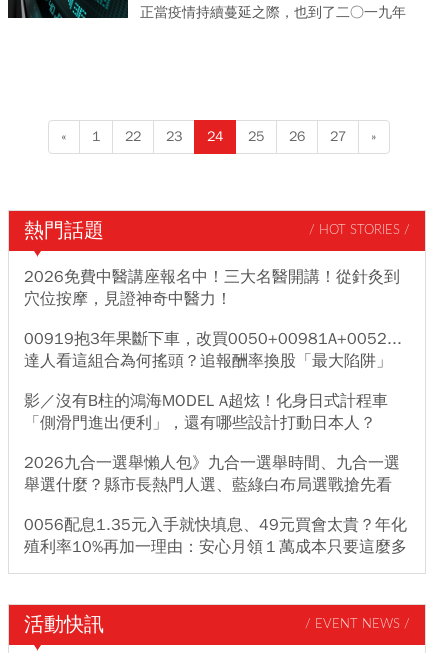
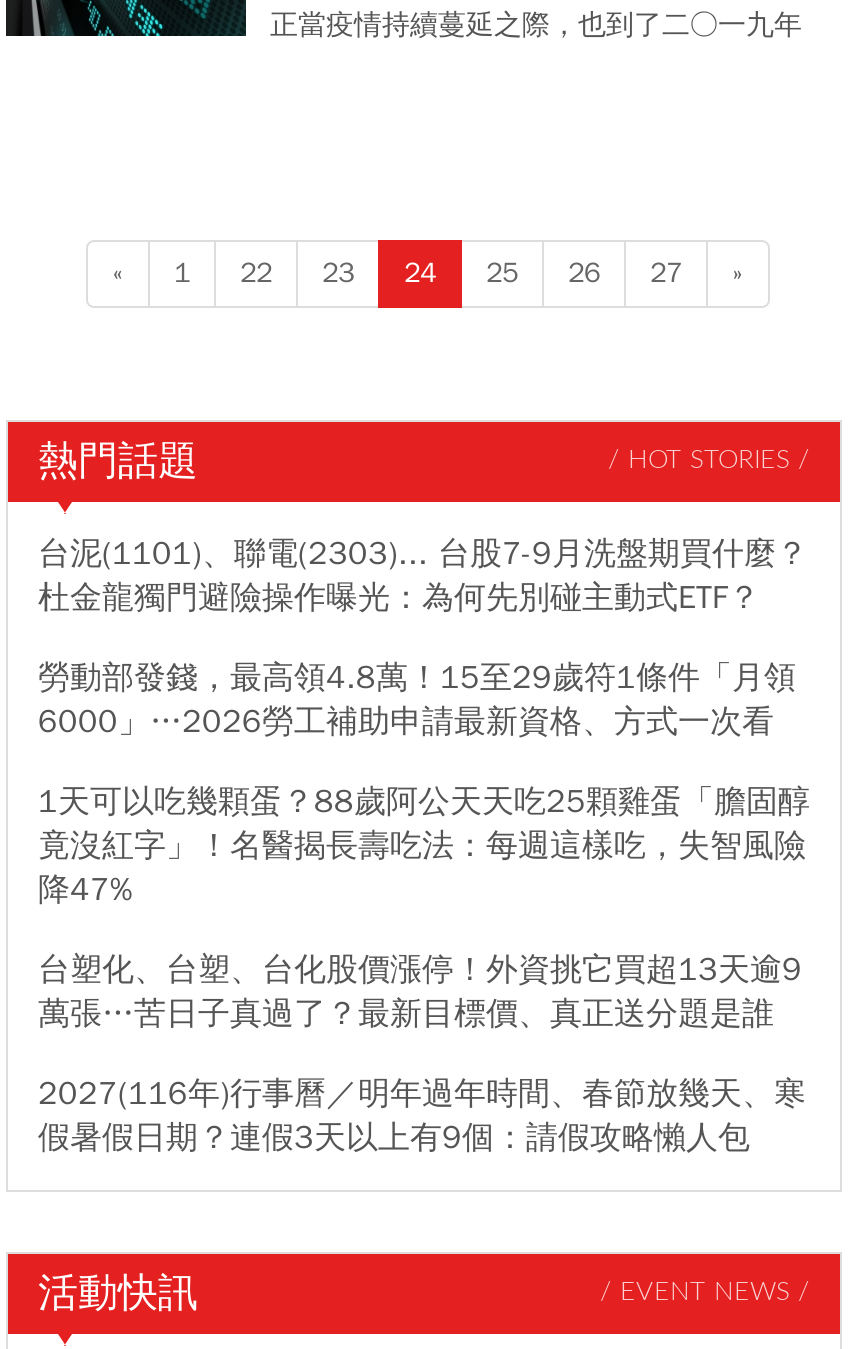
[24,267,400,309] 2026免費中醫講座報名中！三大名醫開講！從針灸到 | 穴位按摩，見證神奇中醫力！ -> [38,534,808,618] 台泥(1101)、聯電(2303)... 台股7-9月洗盤期買什麼？ | 杜金龍獨門避險操作曝光：為何先別碰主動式ETF？
[24,329,402,371] 00919抱3年果斷下車，改買0050+00981A+0052... | 達人看這組合為何搖頭？追報酬率換股「最大陷阱」 -> [38,658,796,742] 勞動部發錢，最高領4.8萬！15至29歲符1條件「月領 | 6000」…2026勞工補助申請最新資格、方式一次看
[24,391,388,433] 影／沒有B柱的鴻海MODEL A超炫！化身日式計程車 | 「側滑門進出便利」，還有哪些設計打動日本人？ -> [38,782,810,910] 1天可以吃幾顆蛋？88歲阿公天天吃25顆雞蛋「膽固醇 | 竟沒紅字」！名醫揭長壽吃法：每週這樣吃，失智風險 | 降47%
[24,453,400,495] 2026九合一選舉懶人包》九合一選舉時間、九合一選 | 舉選什麼？縣市長熱門人選、藍綠白布局選戰搶先看 -> [38,950,802,1034] 台塑化、台塑、台化股價漲停！外資挑它買超13天逾9 | 萬張…苦日子真過了？最新目標價、真正送分題是誰
[24,515,407,557] 0056配息1.35元入手就快填息、49元買會太貴？年化 | 殖利率10%再加一理由：安心月領１萬成本只要這麼多 -> [38,1074,806,1158] 2027(116年)行事曆／明年過年時間、春節放幾天、寒 | 假暑假日期？連假3天以上有9個：請假攻略懶人包

